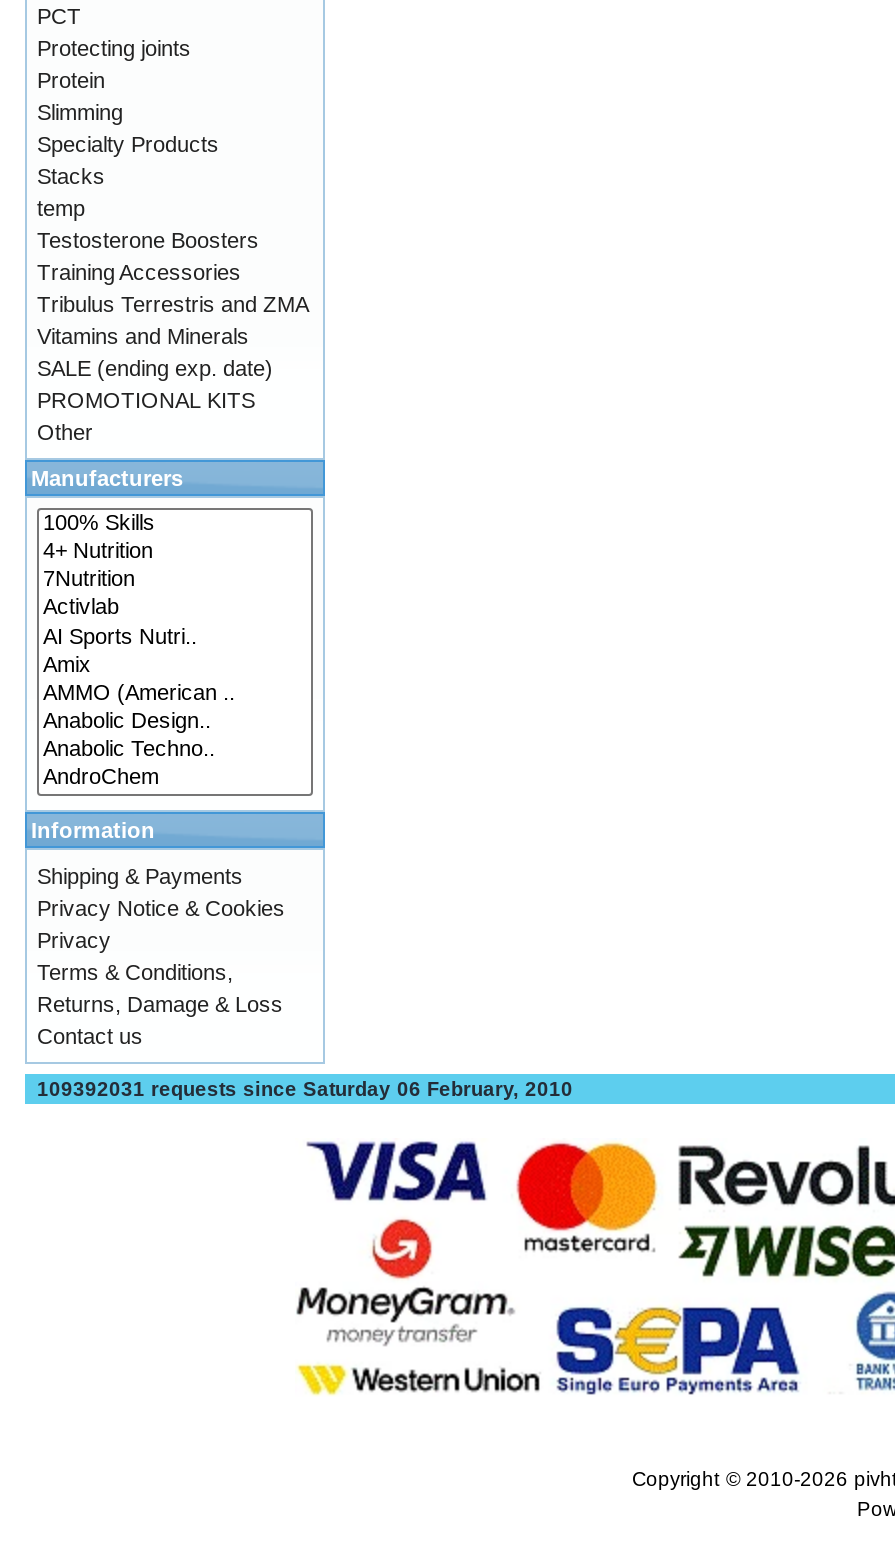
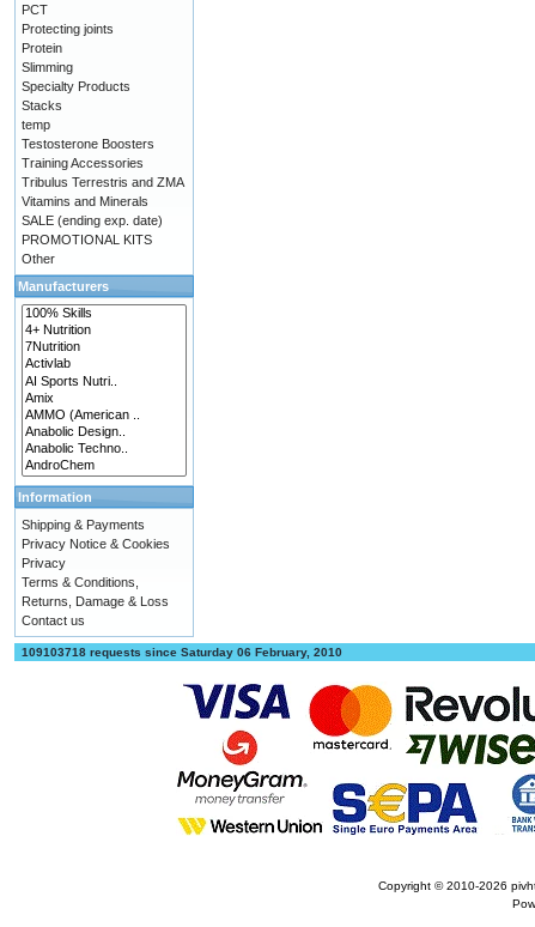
[25,1077,585,1099] 109392031 requests since Saturday 06 February, 2010 -> [14,645,349,658] 109103718 requests since Saturday 06 February, 2010

